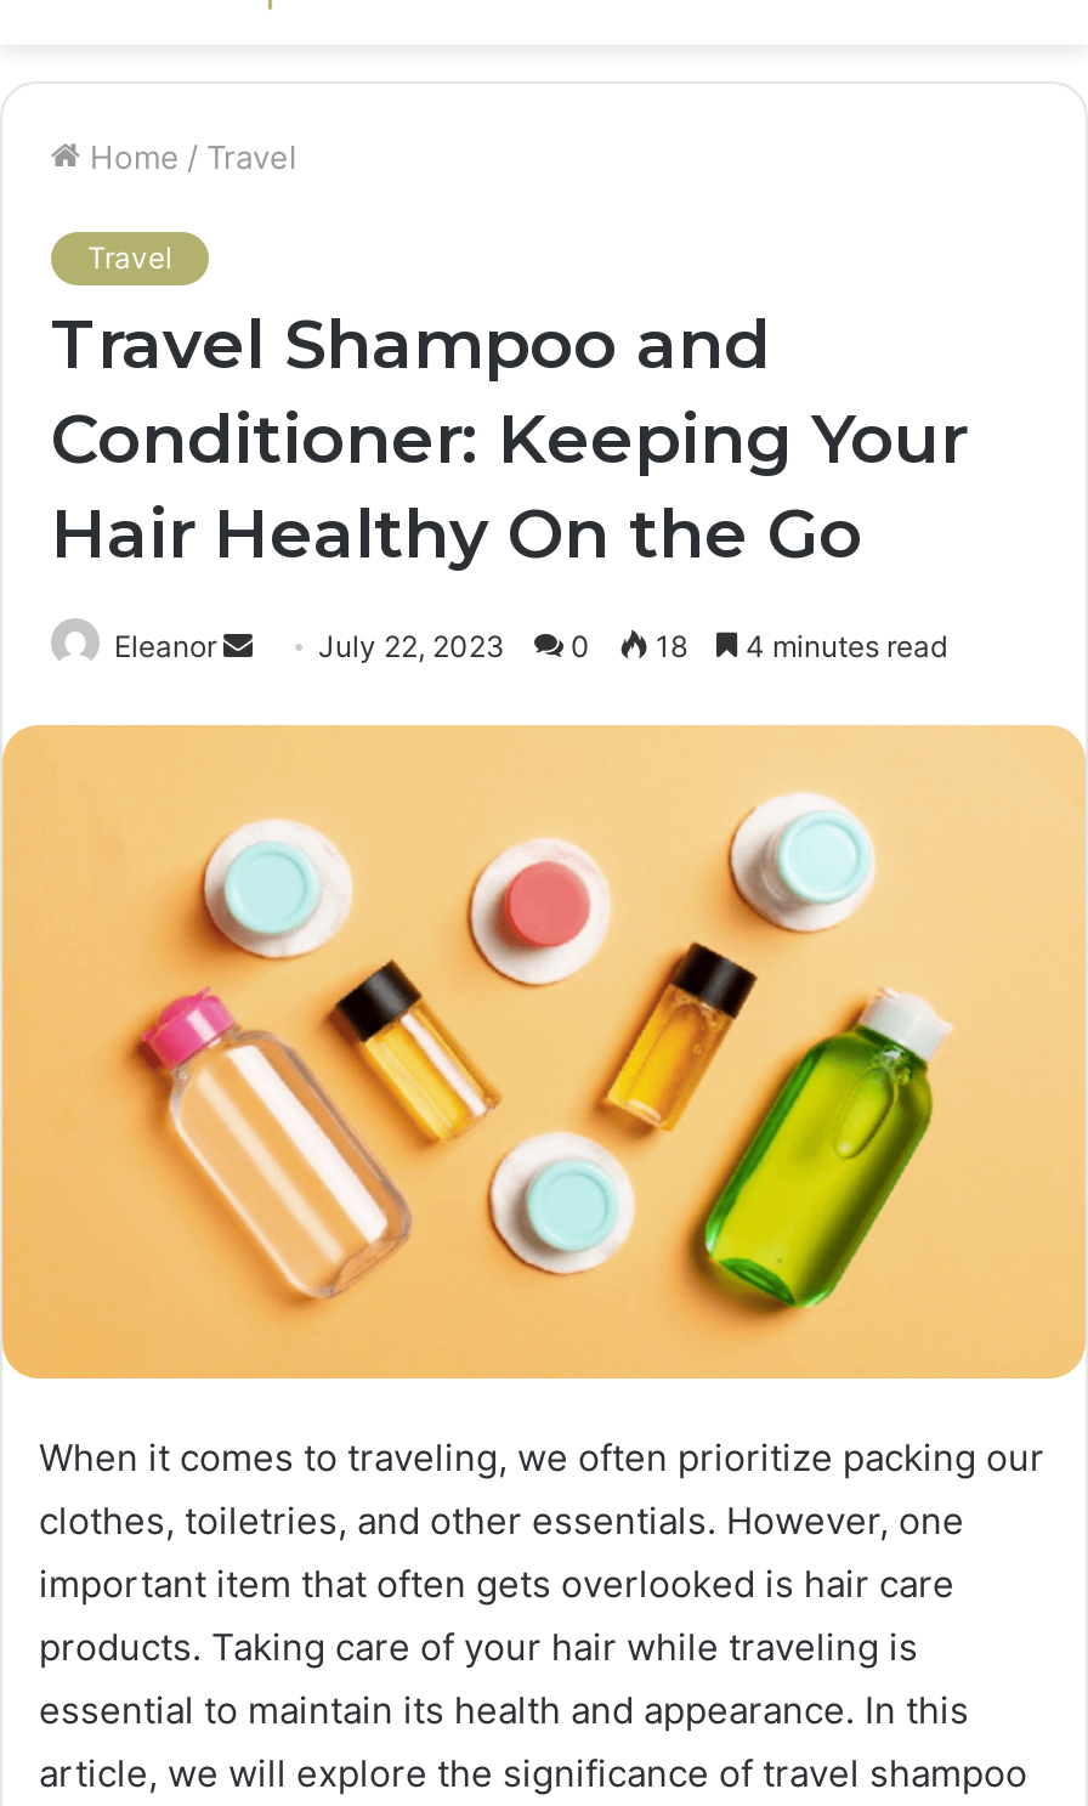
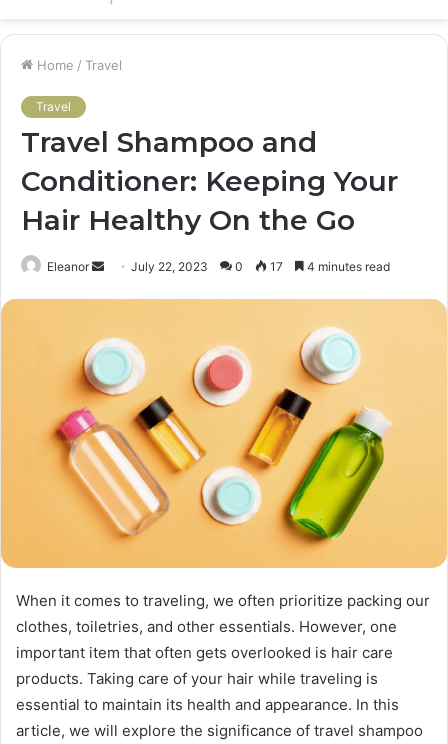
[648,627,687,664] 18 -> [267,259,283,274] 17

